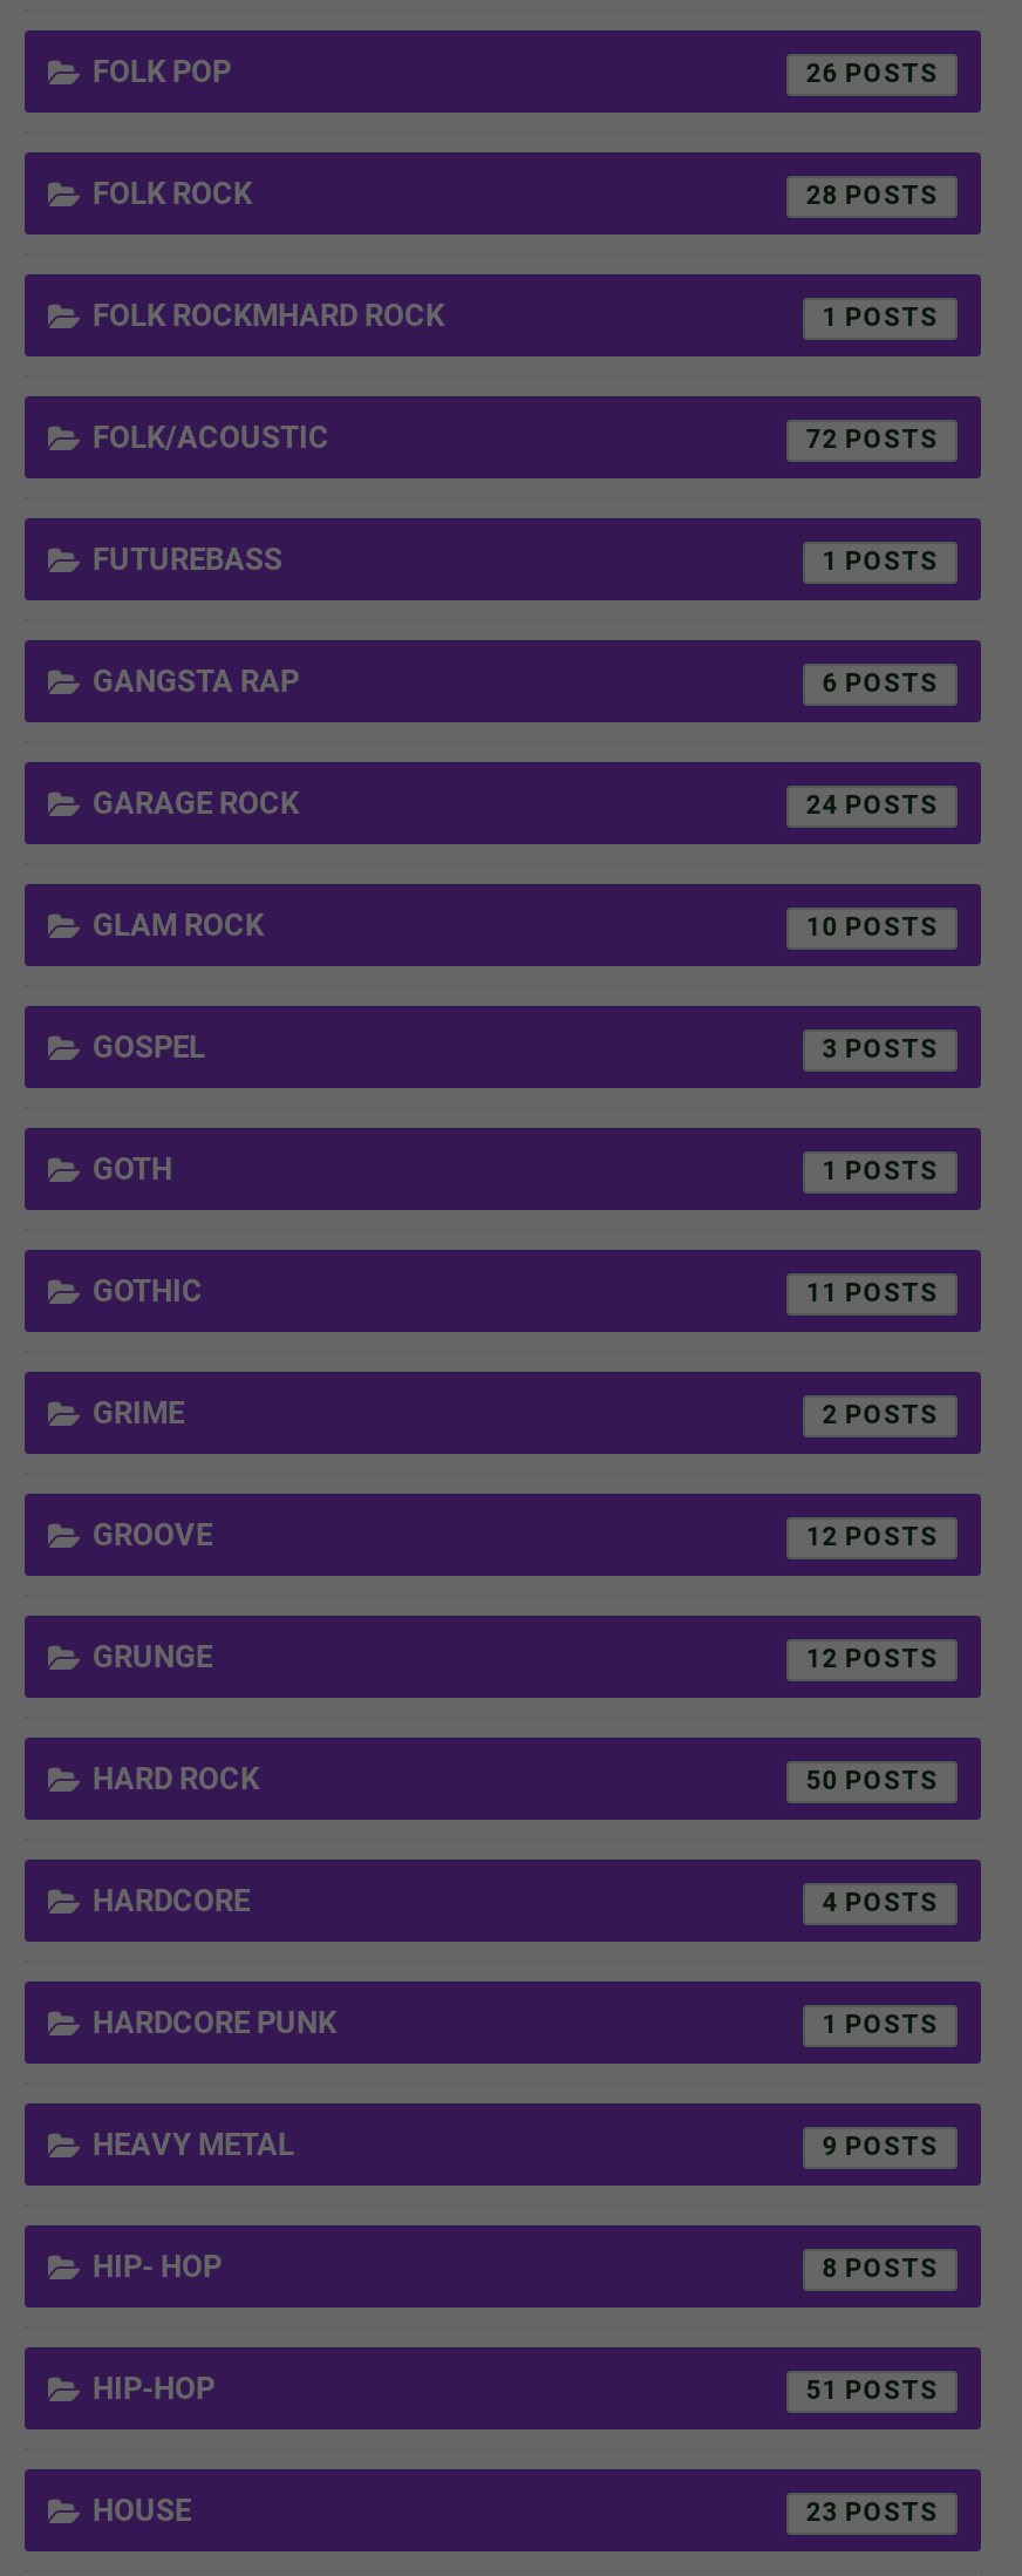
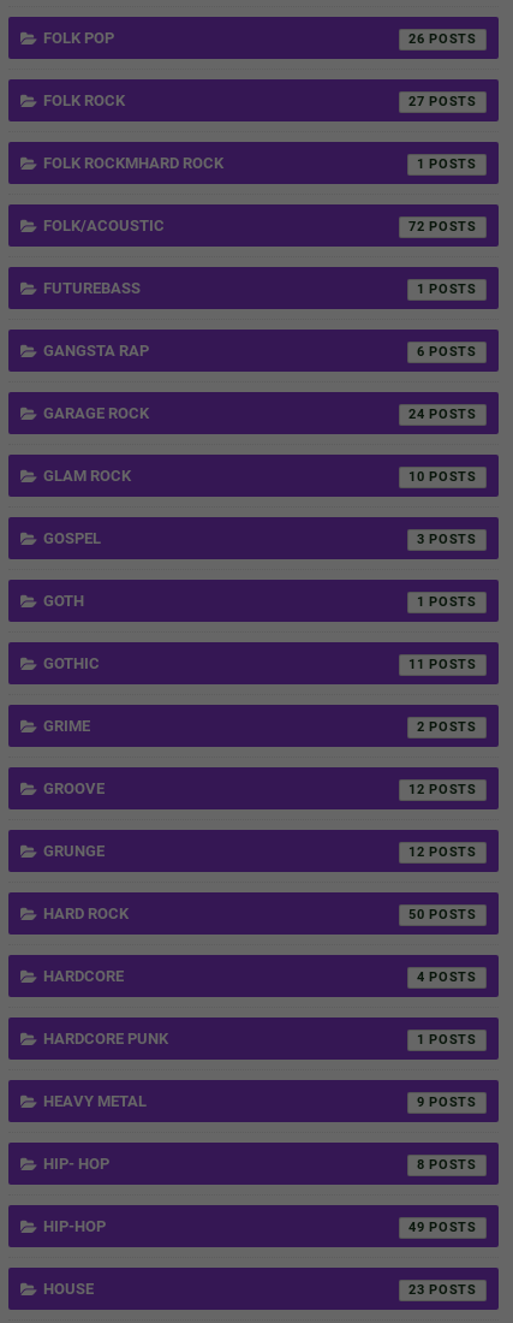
[806,181,838,211] 28 -> [409,94,425,109] 27
[806,2376,838,2406] 51 -> [409,1220,425,1235] 49

